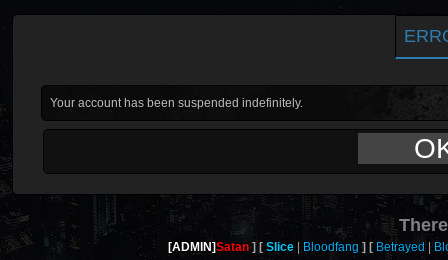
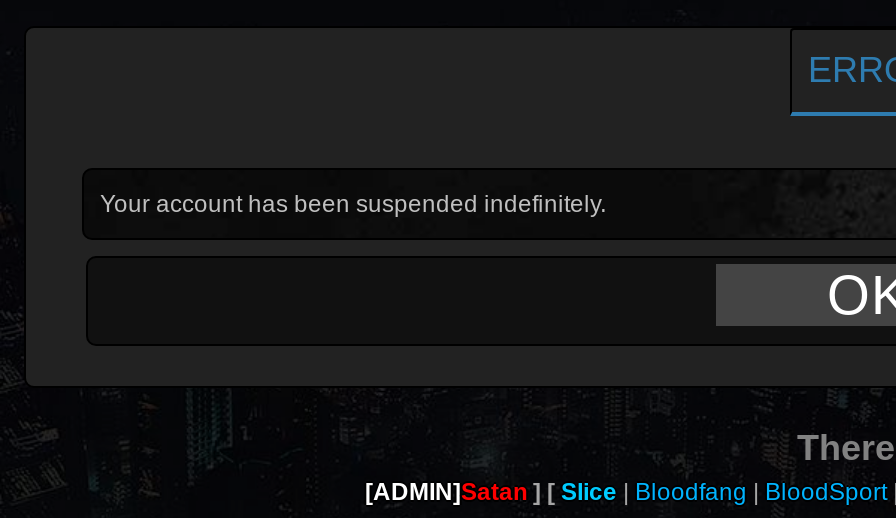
[376,240,425,254] Betrayed -> none

